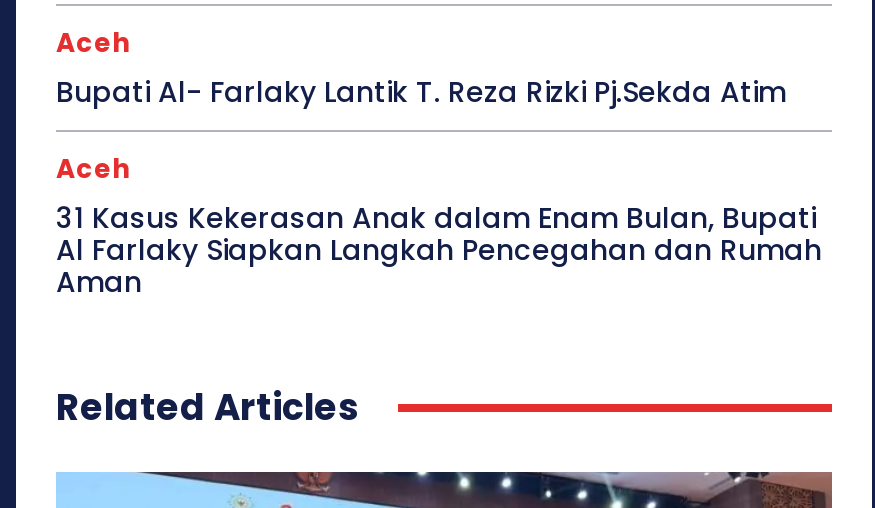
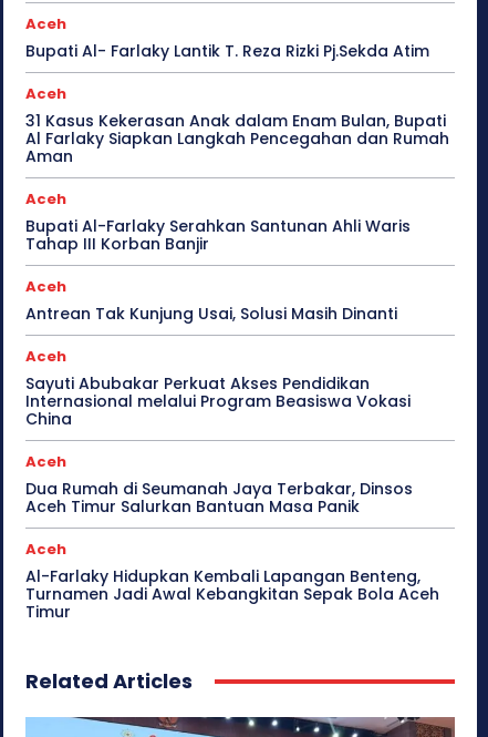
none -> [25,189,439,623] Aceh | Bupati Al-Farlaky Serahkan Santunan Ahli Waris | Tahap III Korban Banjir | Aceh | Antrean Tak Kunjung Usai, Solusi Masih Dinanti | Aceh | Sayuti Abubakar Perkuat Akses Pendidikan | Internasional melalui Program Beasiswa Vokasi | China | Aceh | Dua Rumah di Seumanah Jaya Terbakar, Dinsos | Aceh Timur Salurkan Bantuan Masa Panik | Aceh | Al-Farlaky Hidupkan Kembali Lapangan Benteng, | Turnamen Jadi Awal Kebangkitan Sepak Bola Aceh | Timur

